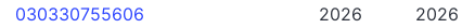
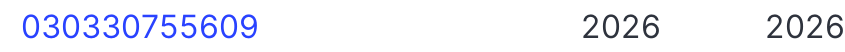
[15,3,144,25] 030330755606 -> [21,6,259,46] 030330755609

